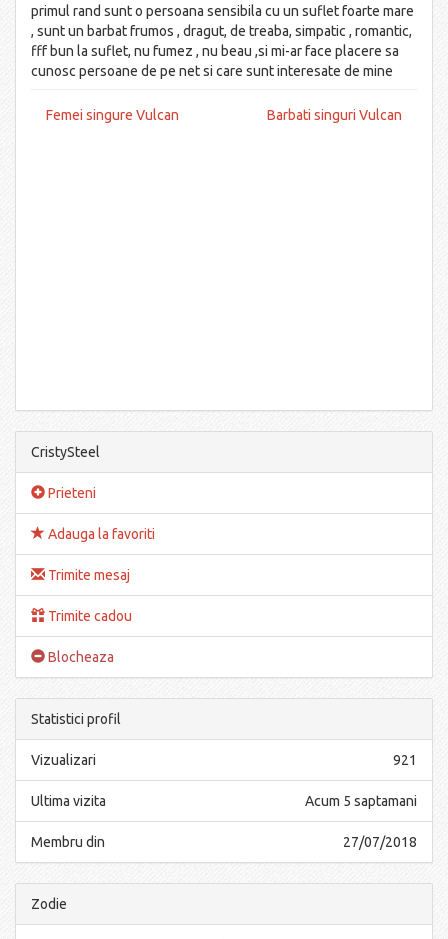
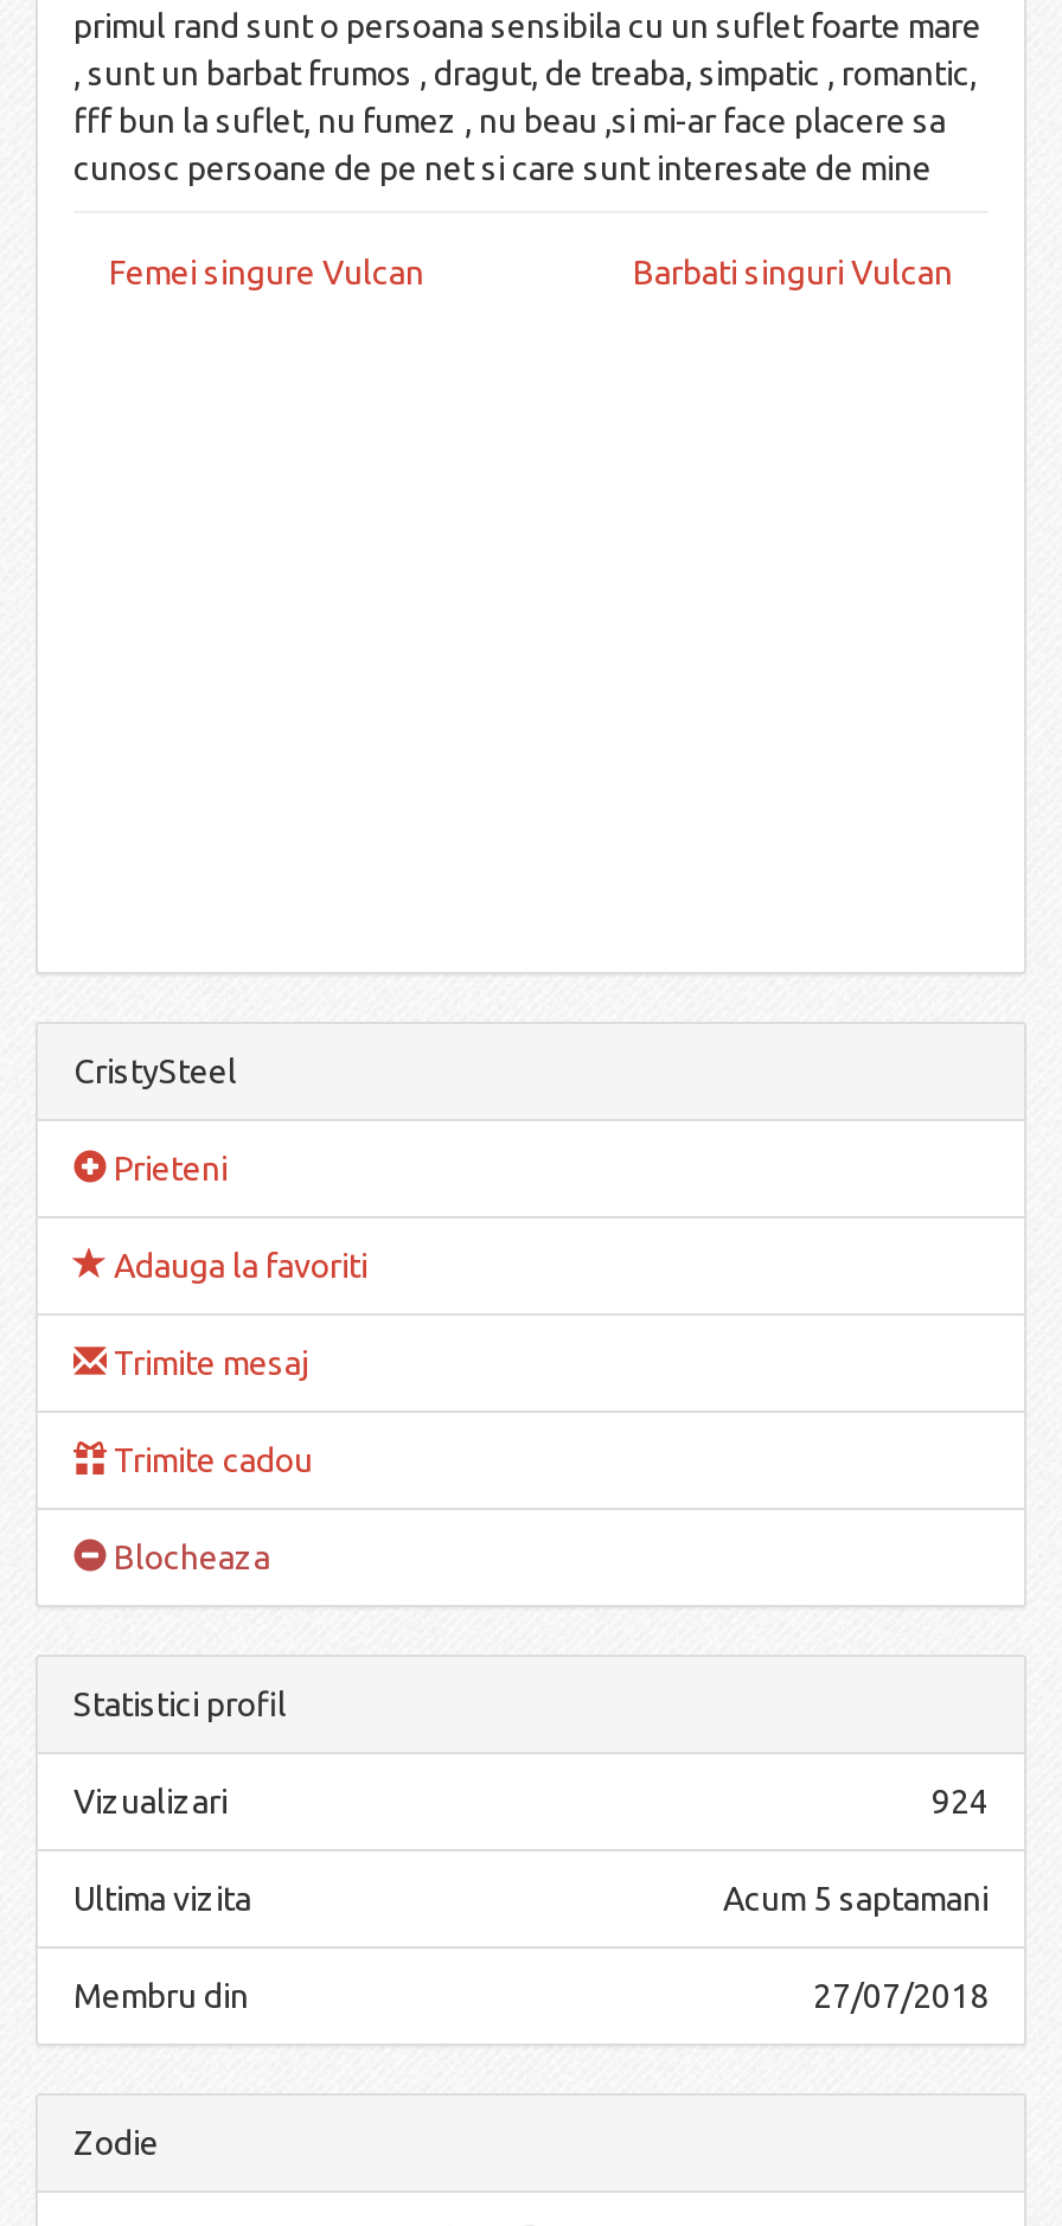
[393,752,417,768] 921 -> [932,1783,989,1821] 924

